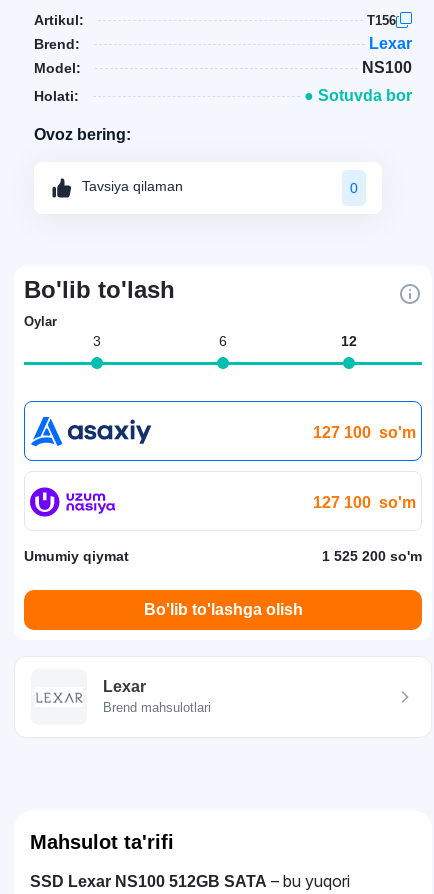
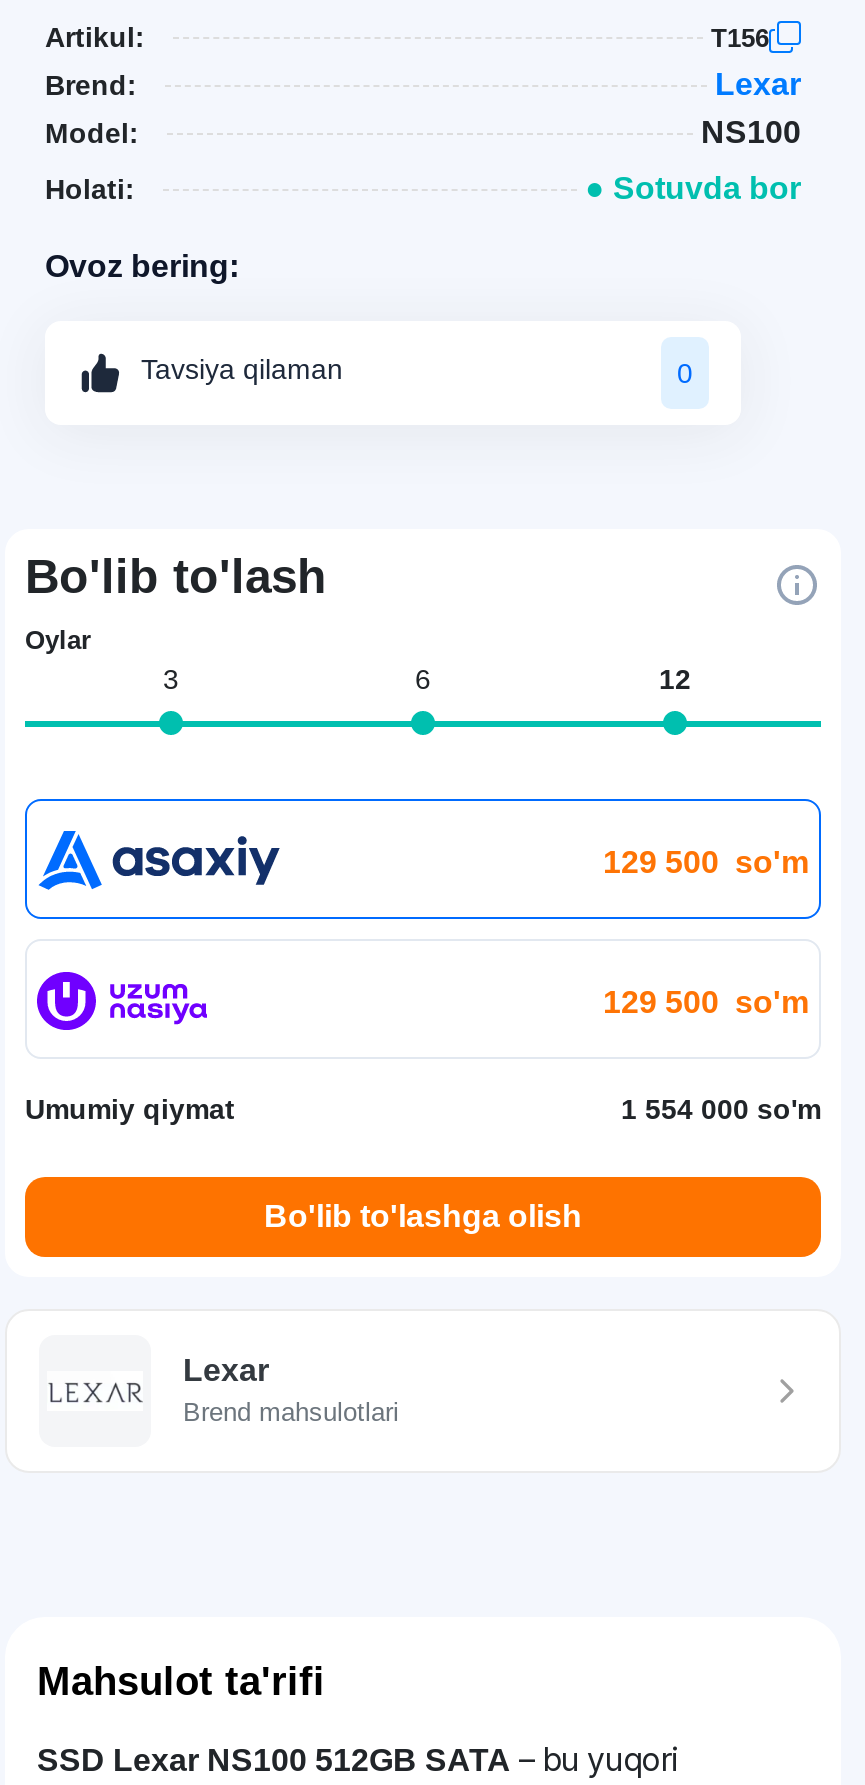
[313,423,416,440] 127 100 so'm -> [603,844,809,878] 129 500 so'm
[313,493,416,510] 127 100 so'm -> [603,984,809,1018] 129 500 so'm
[322,548,422,564] 1 525 200 so'm -> [621,1093,821,1125] 1 554 000 so'm

